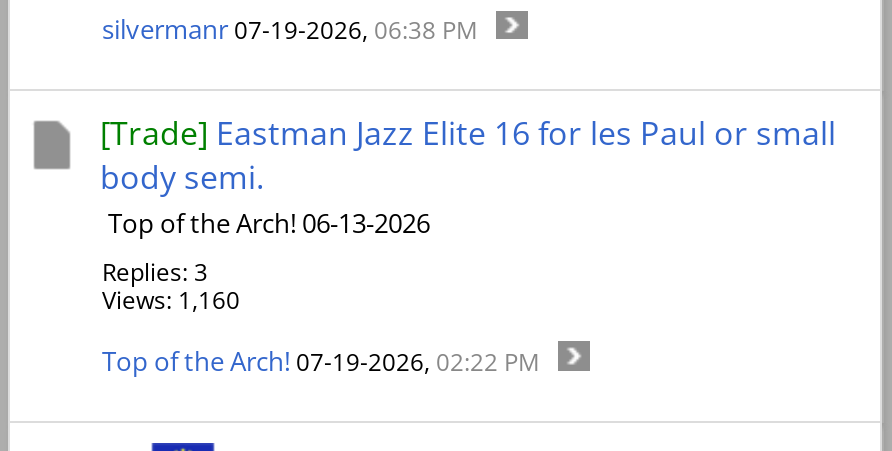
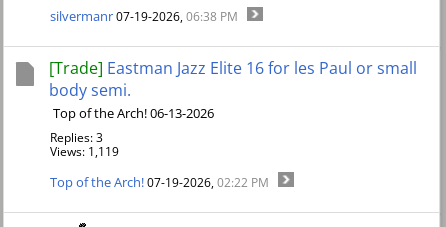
[102,283,240,317] Views: 1,160 -> [50,143,119,160] Views: 1,119

